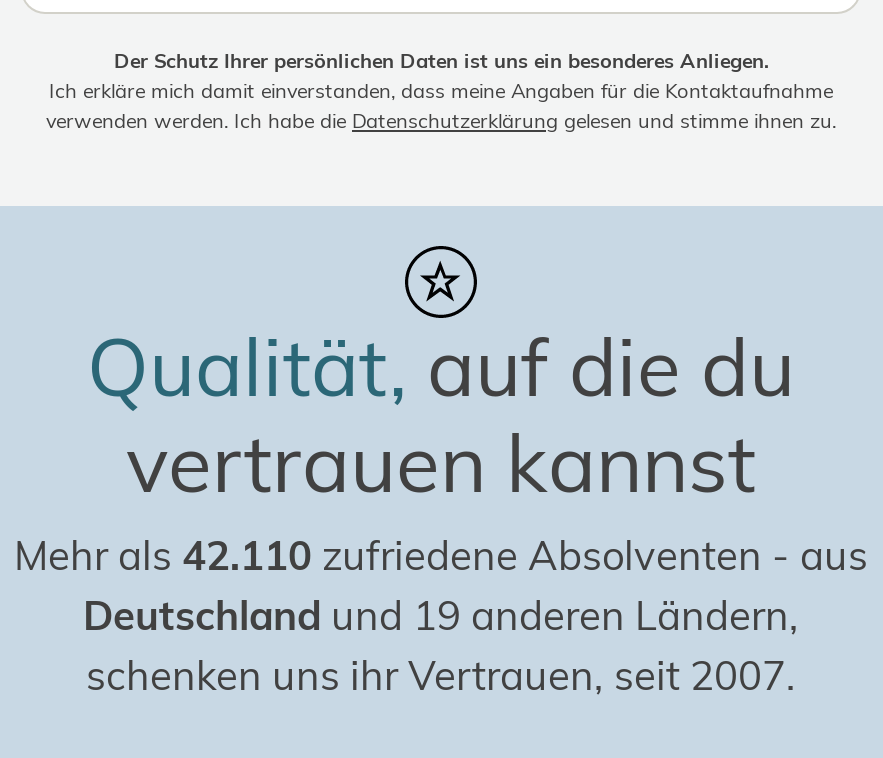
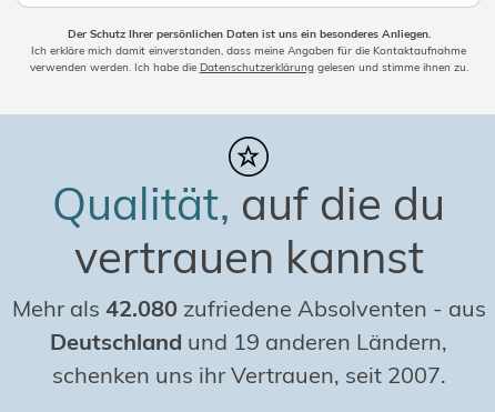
[14,530,868,580] Mehr als 42.110 zufriedene Absolventen - aus -> [12,294,486,322] Mehr als 42.080 zufriedene Absolventen - aus

